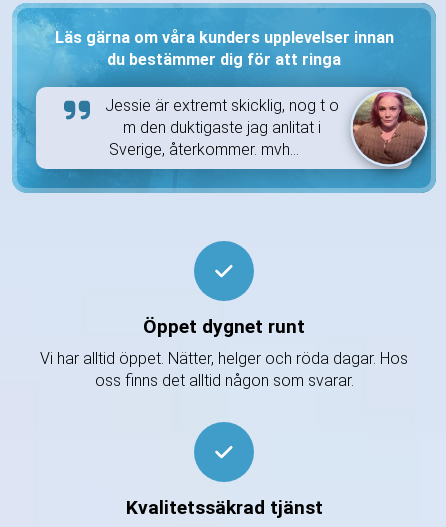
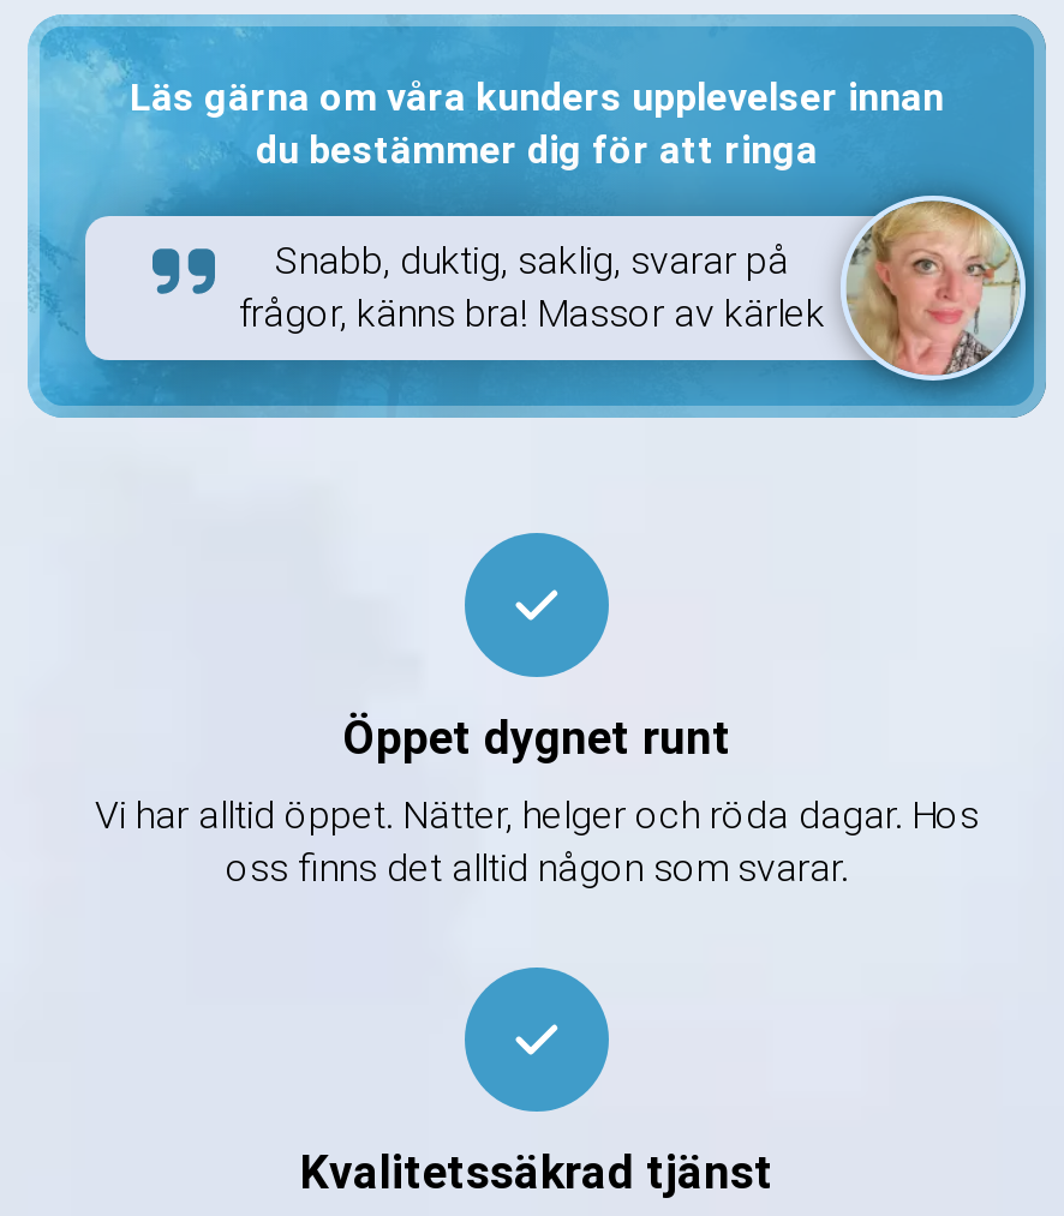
[105,84,427,183] [image] | Jessie är extremt skicklig, nog t o | m den duktigaste jag anlitat i | Sverige, återkommer. mvh... -> [239,194,1024,396] [image] | Snabb, duktig, saklig, svarar på | frågor, känns bra! Massor av kärlek

